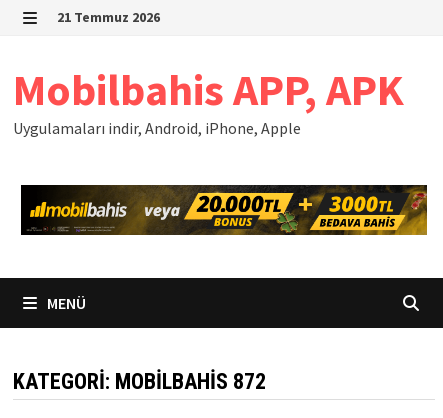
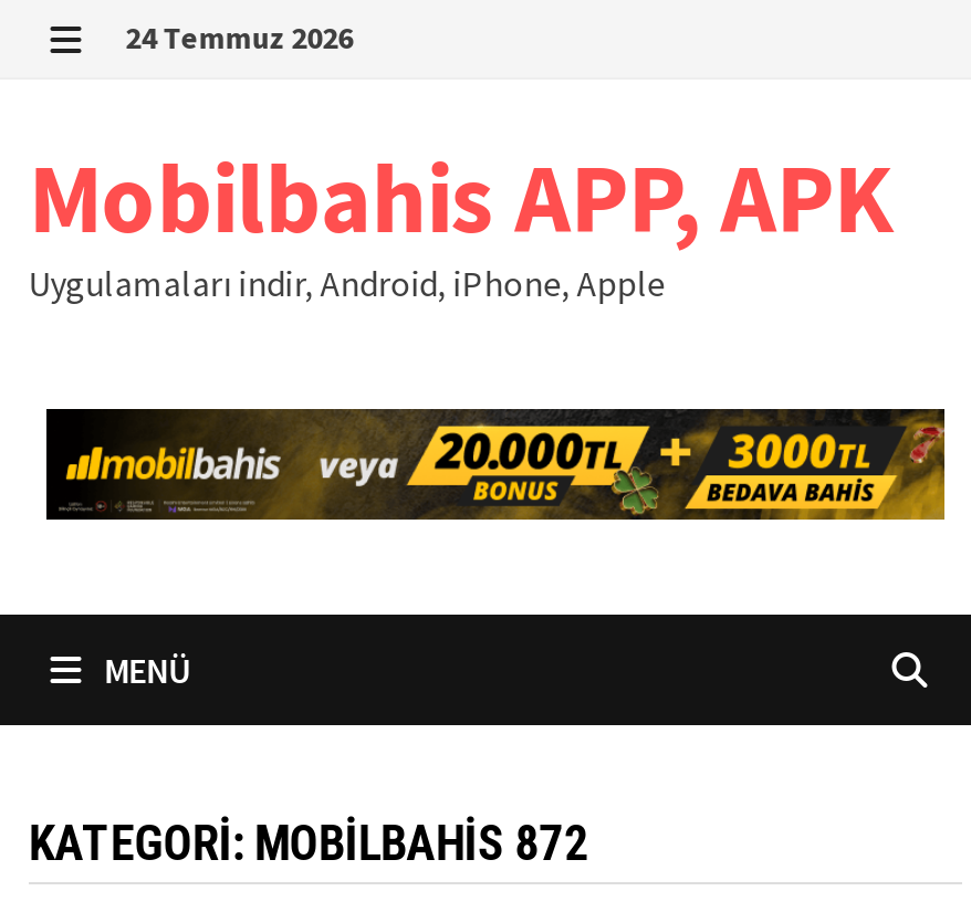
[57,8,160,26] 21 Temmuz 2026 -> [126,18,353,57] 24 Temmuz 2026

